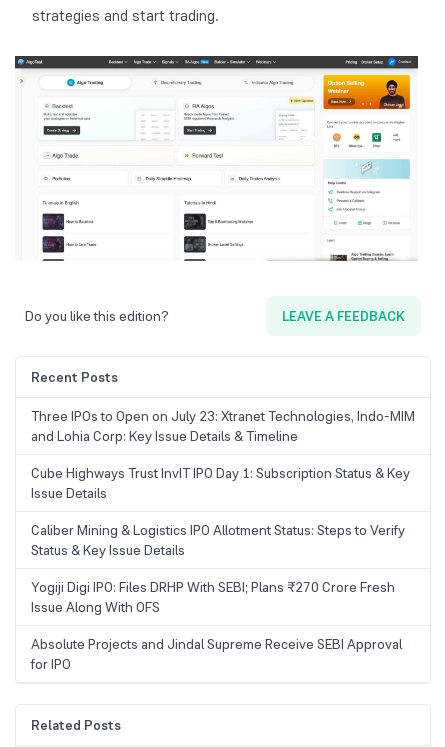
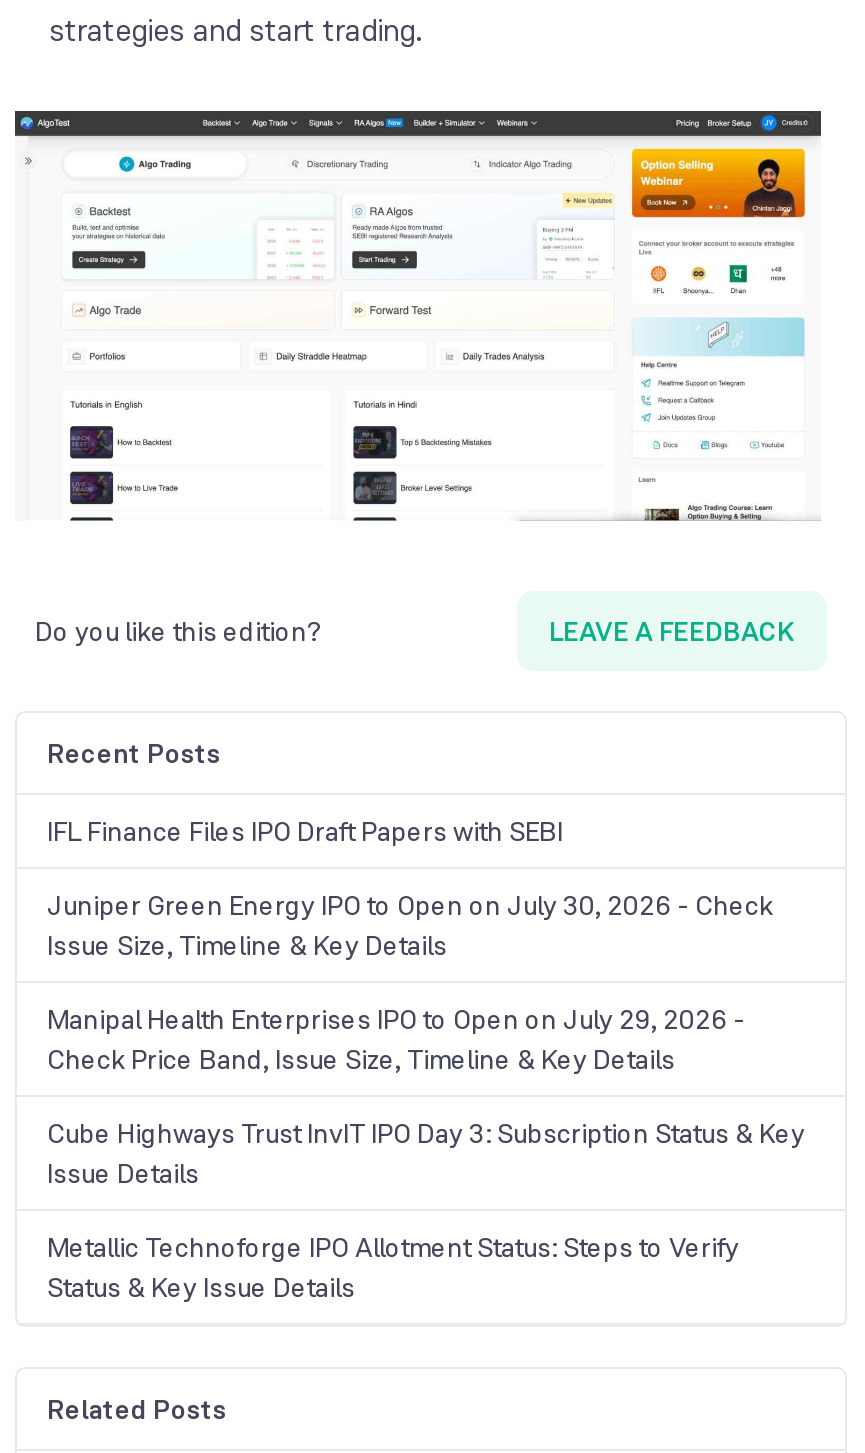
[31,407,415,482] Three IPOs to Open on July 23: Xtranet Technologies, Indo-MIM | and Lohia Corp: Key Issue Details & Timeline | Cube Highways Trust InvIT IPO Day 1: Subscription Status & Key -> [47,813,805,1151] IFL Finance Files IPO Draft Papers with SEBI | Juniper Green Energy IPO to Open on July 30, 2026 - Check | Issue Size, Timeline & Key Details | Manipal Health Enterprises IPO to Open on July 29, 2026 - | Check Price Band, Issue Size, Timeline & Key Details | Cube Highways Trust InvIT IPO Day 3: Subscription Status & Key
moved [31,484,107,502] -> [47,1155,199,1191]: Issue Details
[31,521,405,539] Caliber Mining & Logistics IPO Allotment Status: Steps to Verify -> [47,1229,739,1265] Metallic Technoforge IPO Allotment Status: Steps to Verify
moved [31,541,185,559] -> [47,1269,355,1305]: Status & Key Issue Details
[31,578,402,673] Yogiji Digi IPO: Files DRHP With SEBI; Plans ₹270 Crore Fresh | Issue Along With OFS | Absolute Projects and Jindal Supreme Receive SEBI Approval | for IPO -> none

